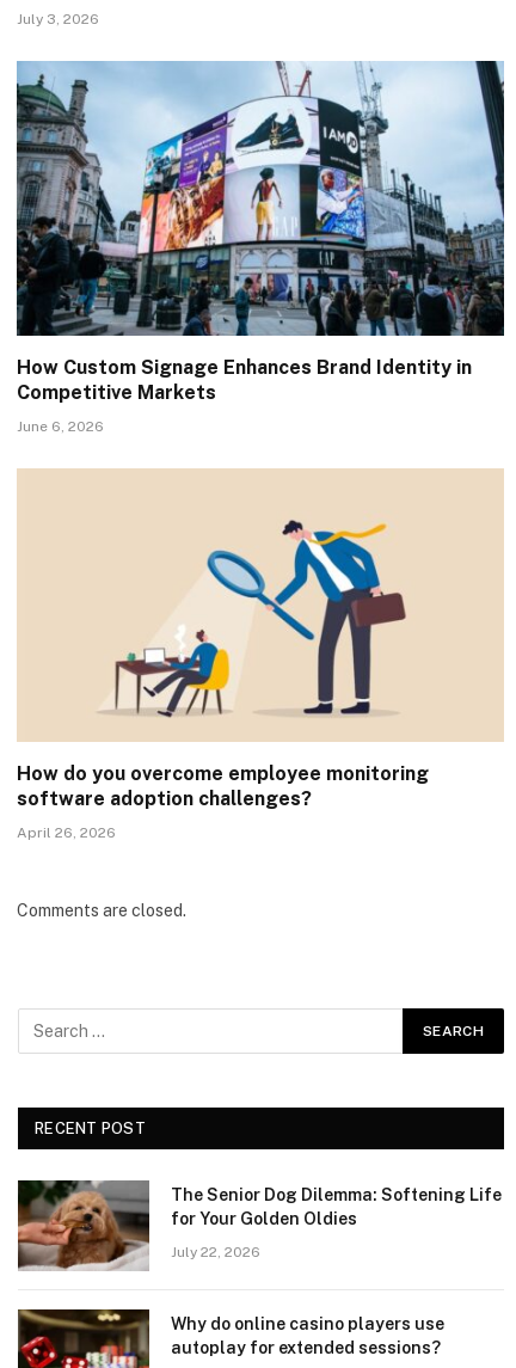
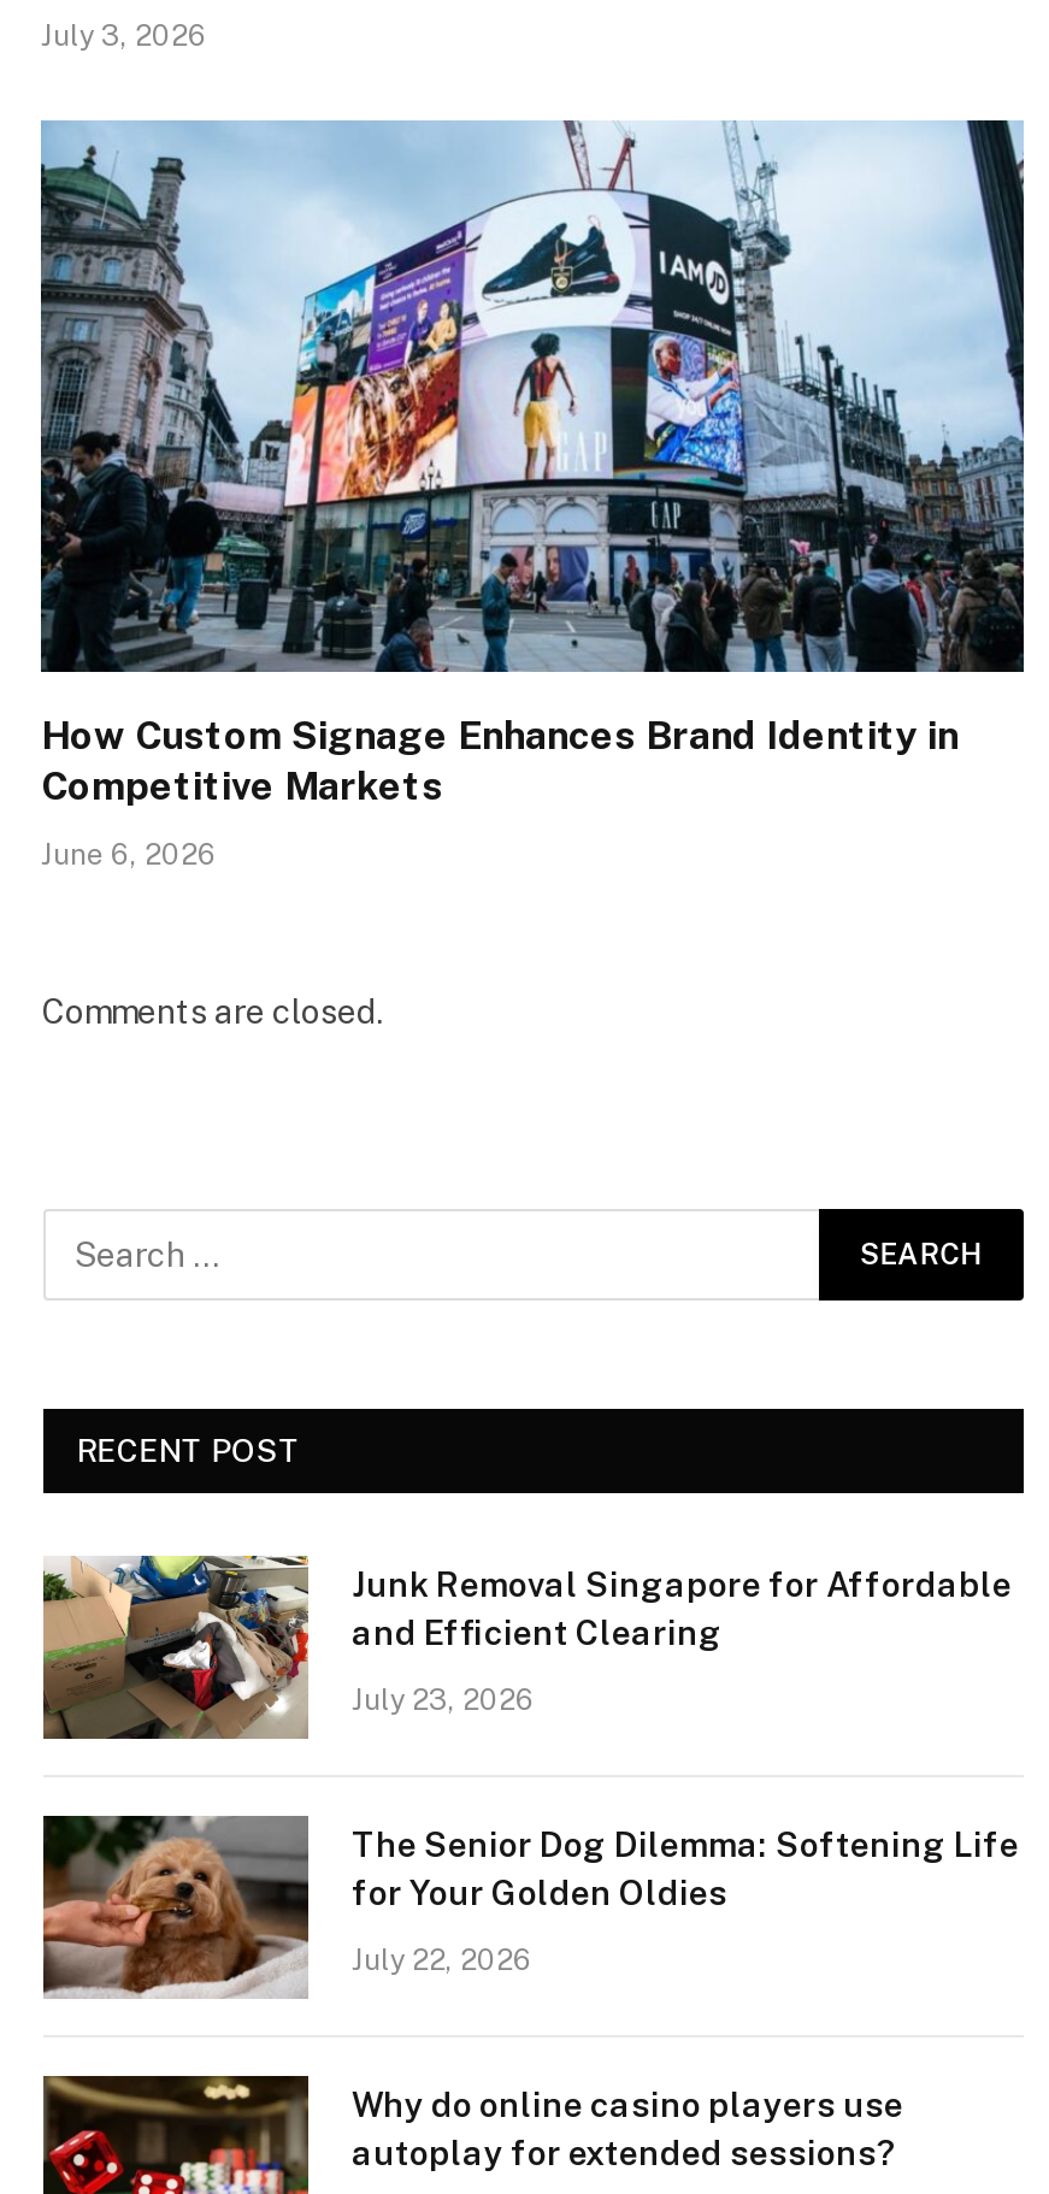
[17,468,504,841] [image] | How do you overcome employee monitoring | software adoption challenges? | April 26, 2026 -> none
moved [17,901,186,1138] -> [41,993,383,1470]: Comments are closed. | RECENT POST
none -> [43,1552,1012,1740] [image] | Junk Removal Singapore for Affordable | and Efficient Clearing | July 23, 2026

